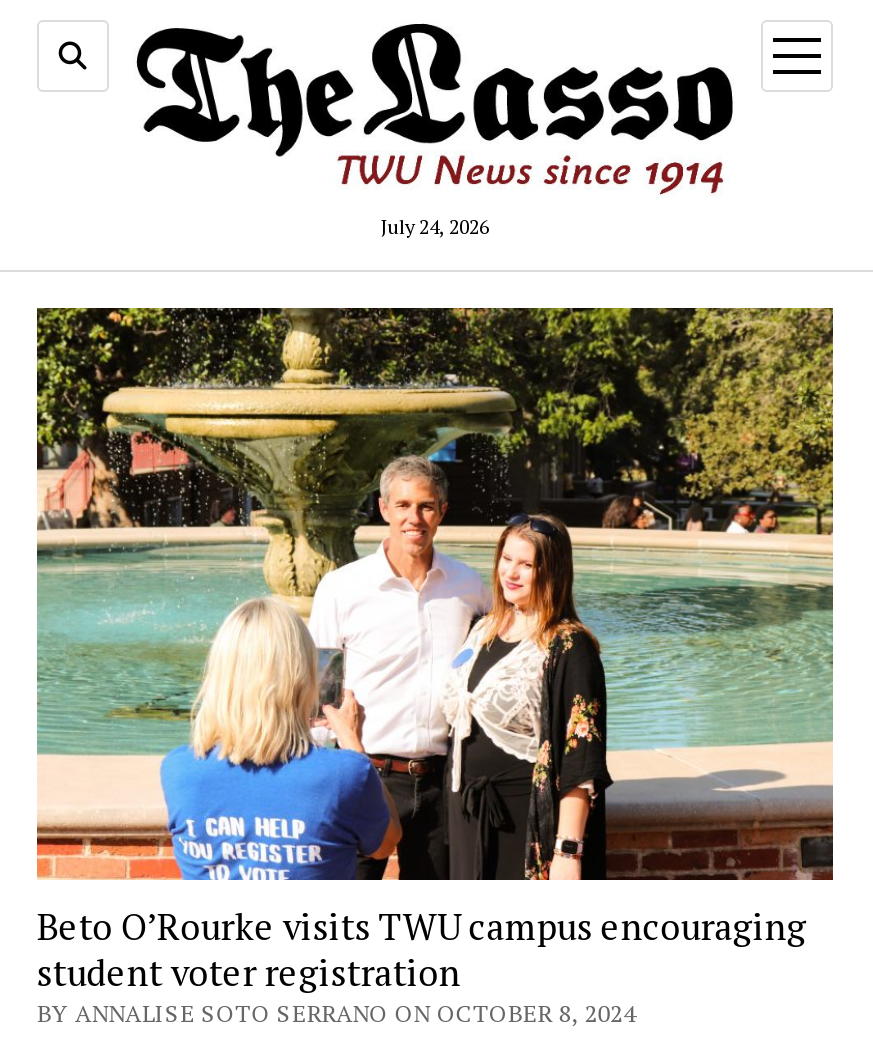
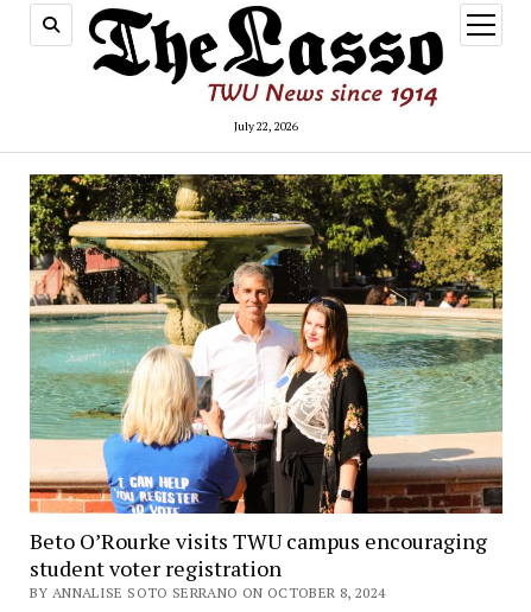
[381,215,489,241] July 24, 2026 -> [234,119,298,134] July 22, 2026

